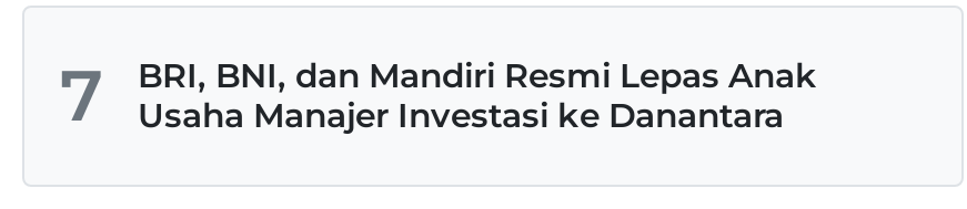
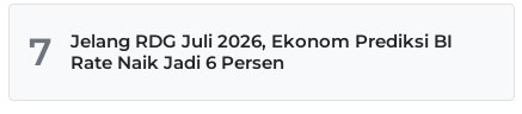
[138,54,817,136] BRI, BNI, dan Mandiri Resmi Lepas Anak | Usaha Manajer Investasi ke Danantara -> [70,30,453,74] Jelang RDG Juli 2026, Ekonom Prediksi BI | Rate Naik Jadi 6 Persen

